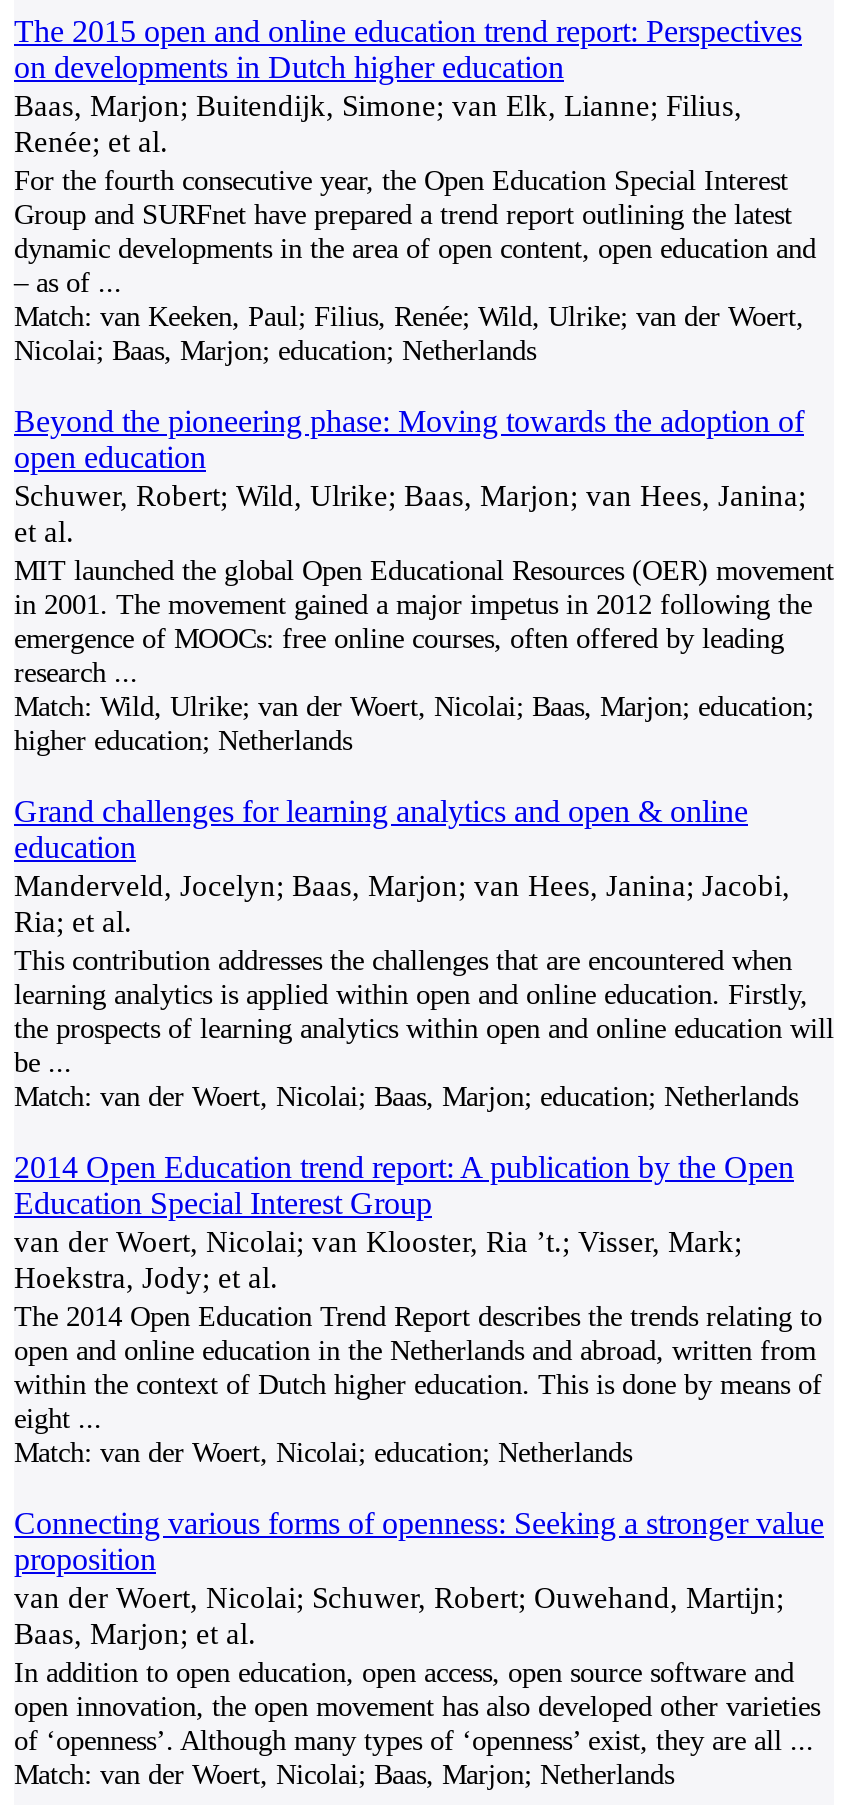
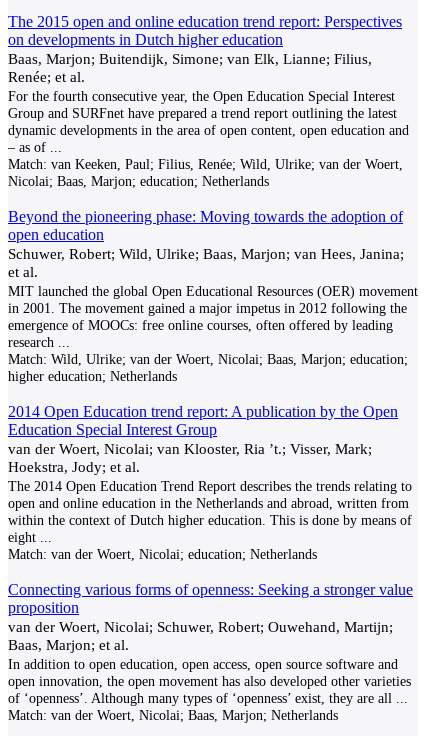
[14,794,834,1112] Grand challenges for learning analytics and open & online | education | Manderveld, Jocelyn; Baas, Marjon; van Hees, Janina; Jacobi, | Ria; et al. | This contribution addresses the challenges that are encountered when | learning analytics is applied within open and online education. Firstly, | the prospects of learning analytics within open and online education will | be... | Match: van der Woert, Nicolai; Baas, Marjon; education; Netherlands -> none

